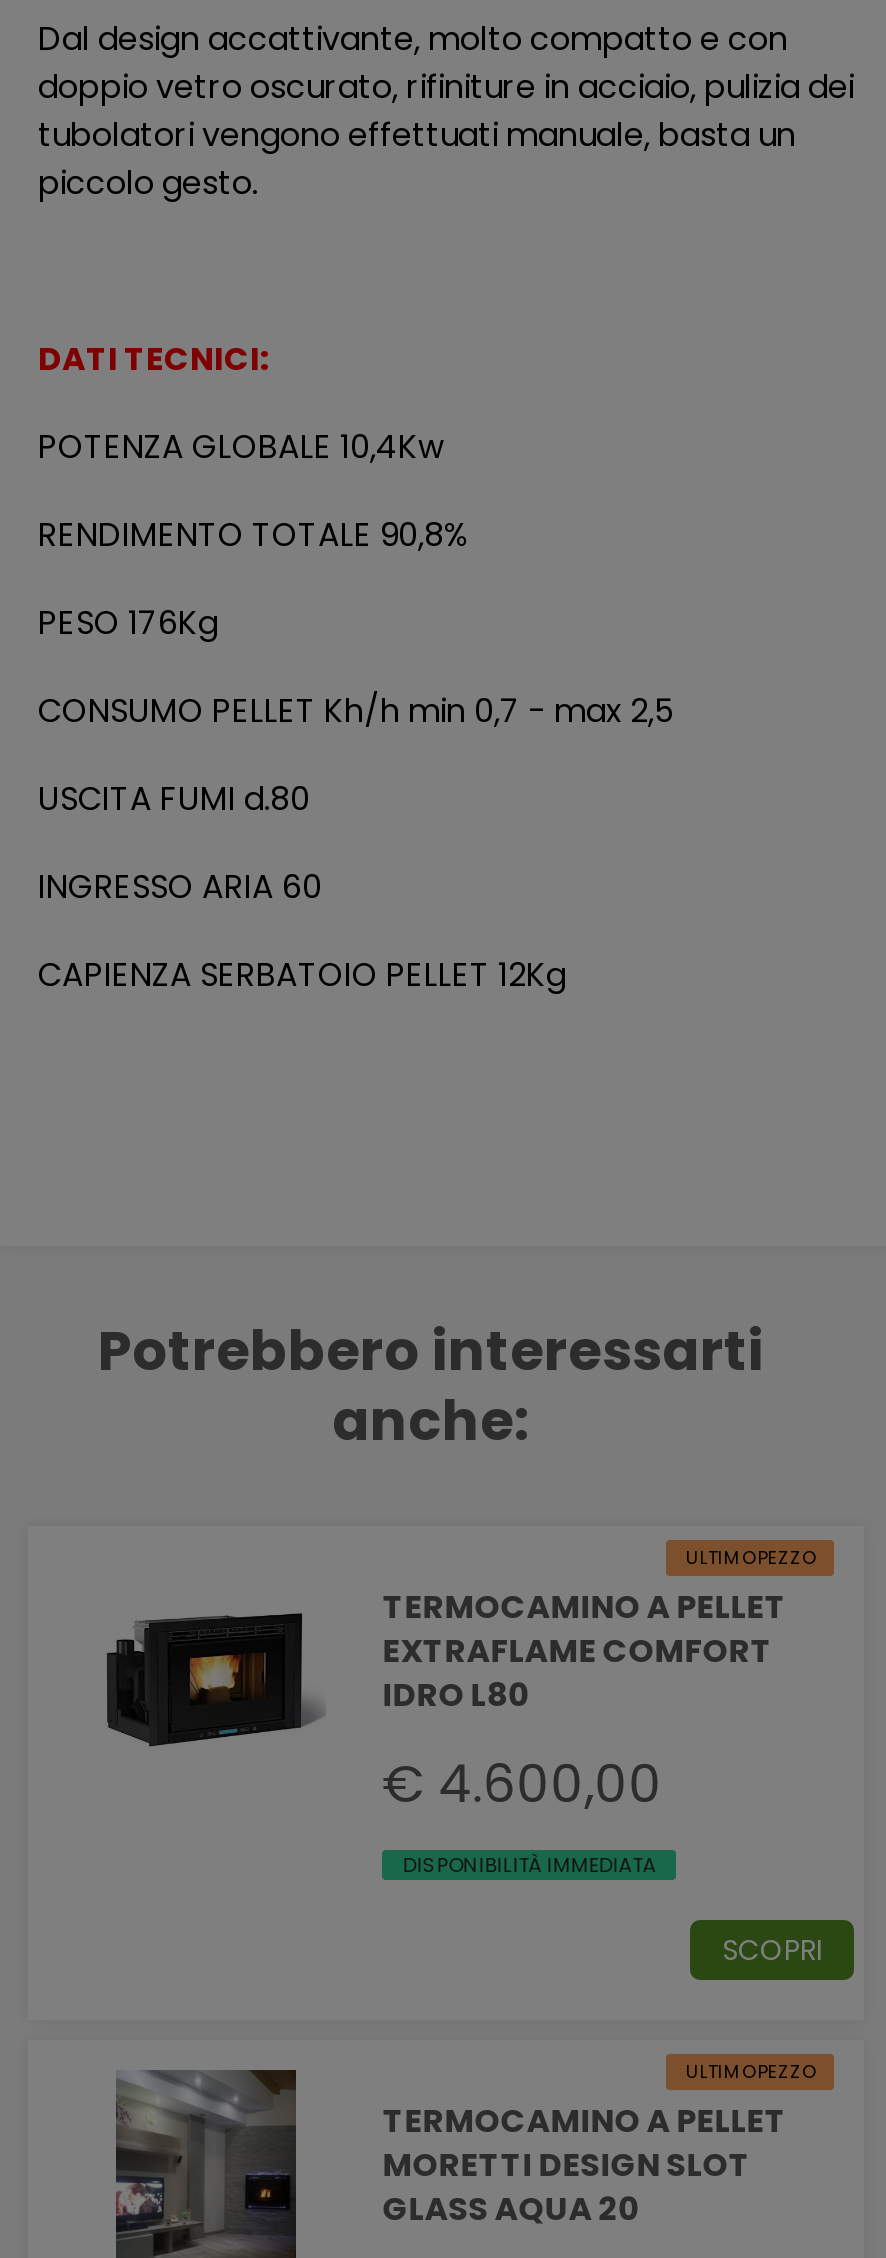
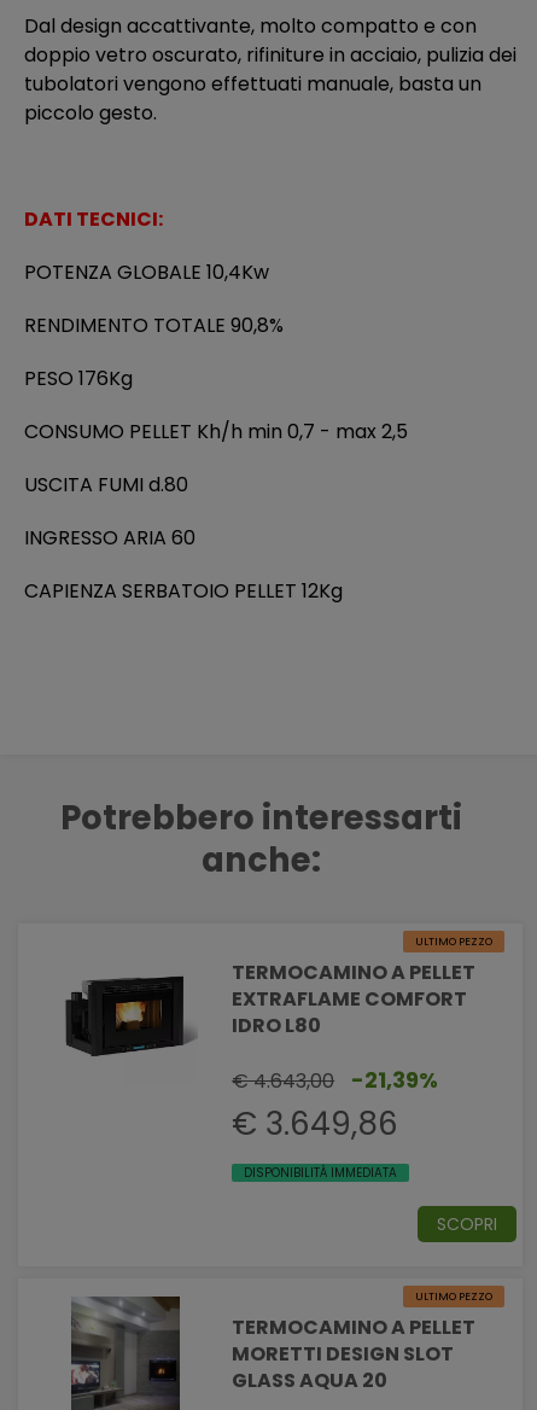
[382,1748,662,1820] € 4.600,00 -> [232,1065,438,1145] € 4.643,00 | -21,39% | € 3.649,86

